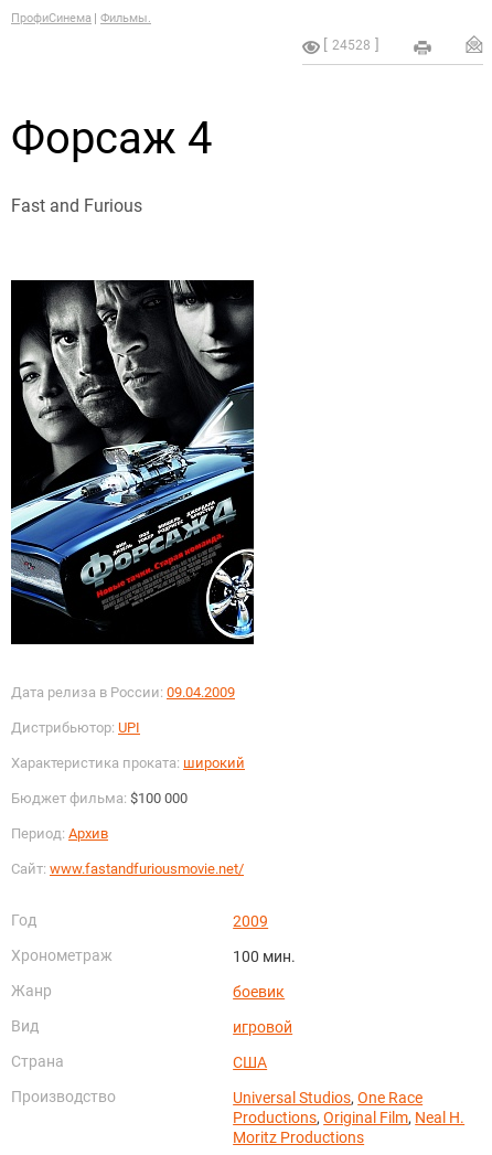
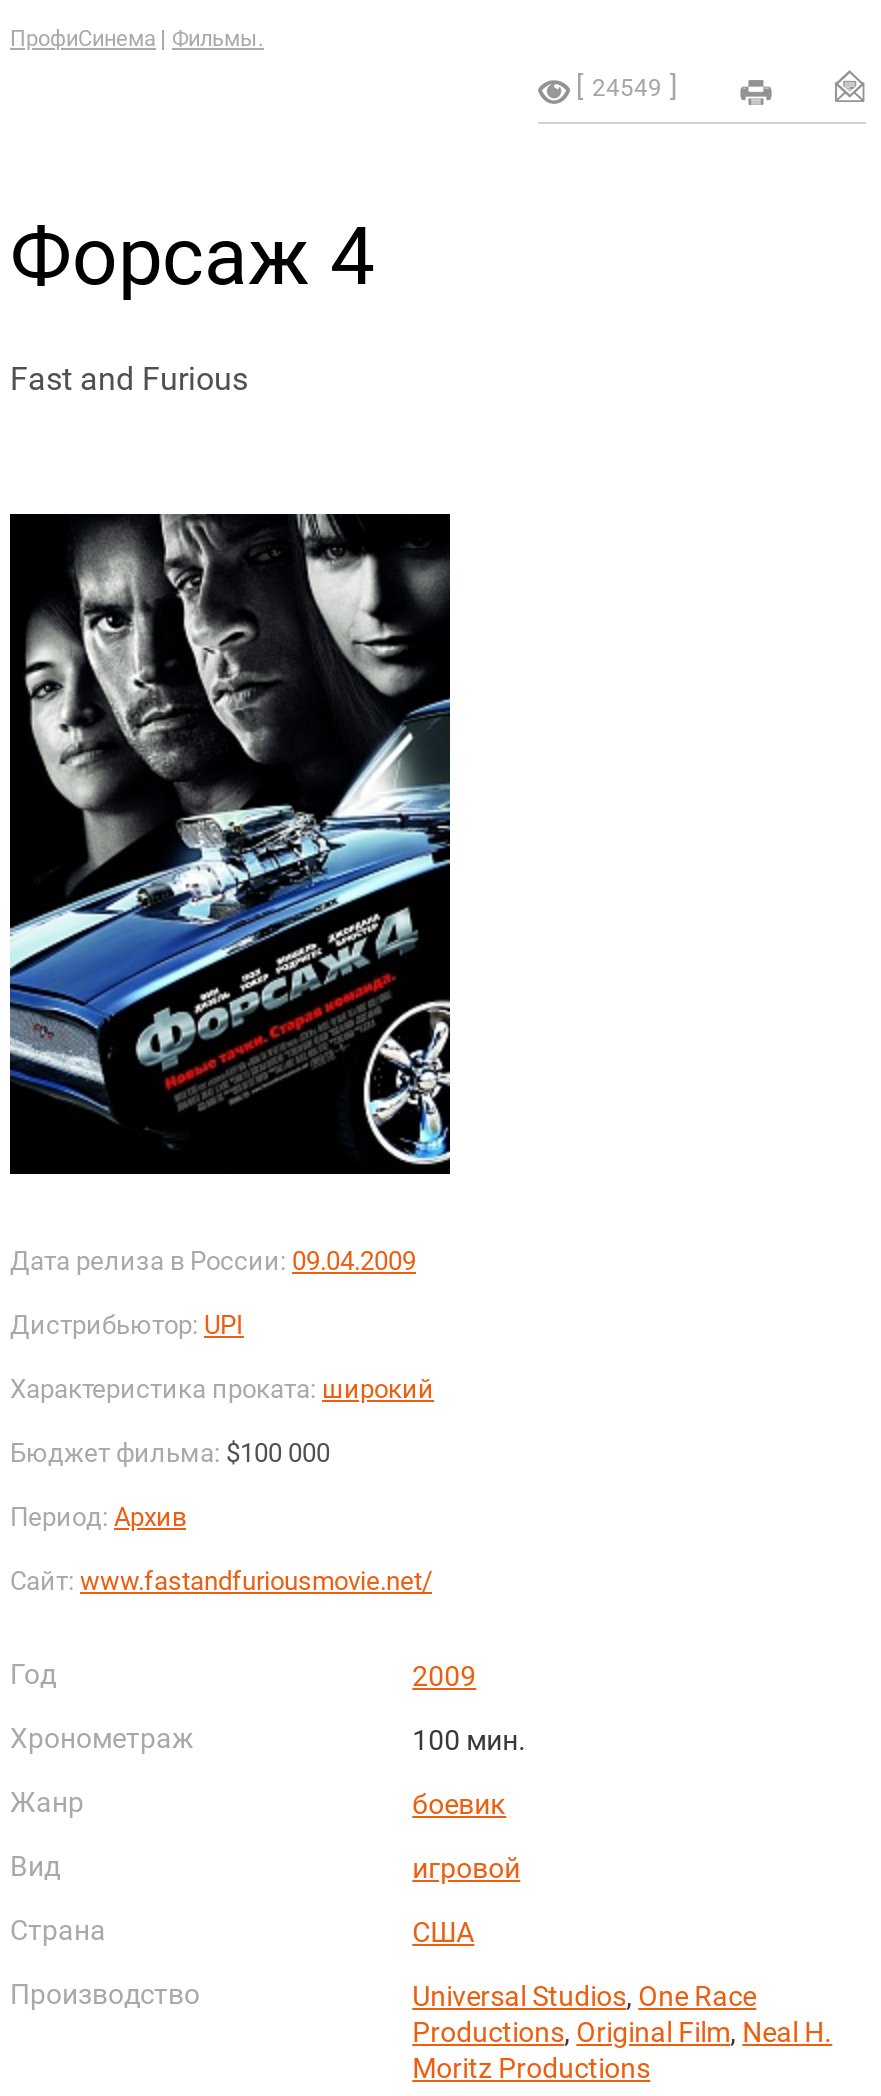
[332,38,371,53] 24528 -> [592,74,662,102] 24549

